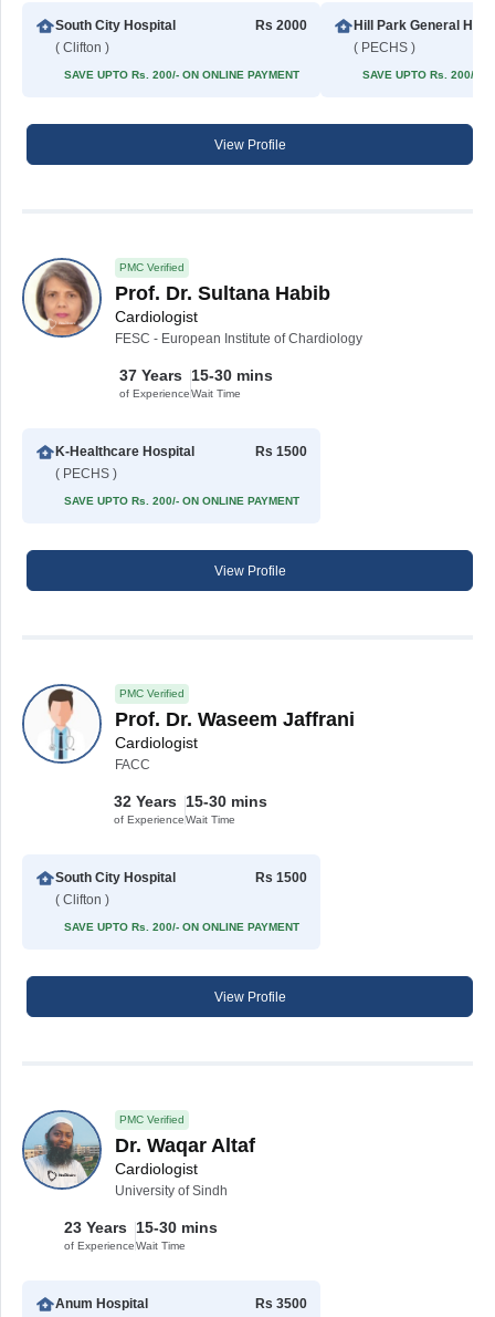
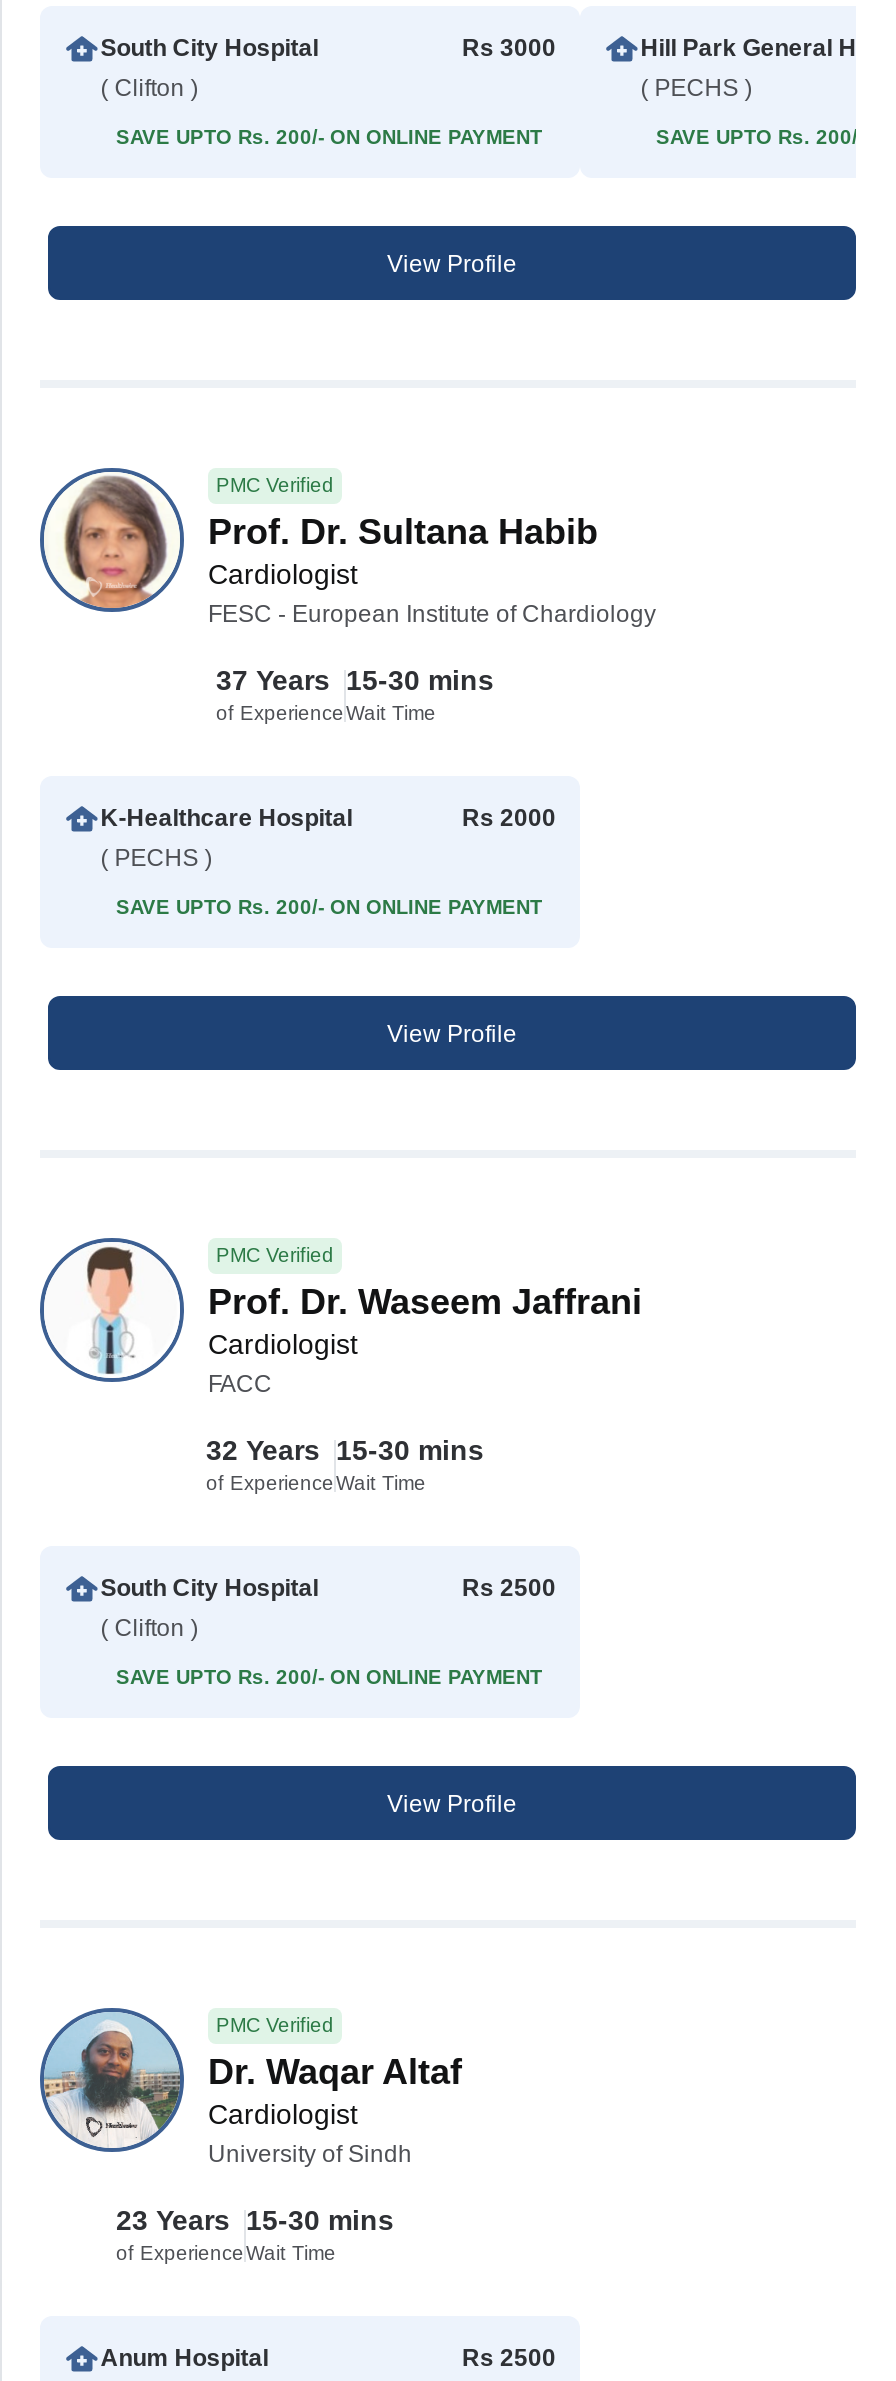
[255,18,307,33] Rs 2000 -> [462,34,556,62] Rs 3000
[255,444,307,459] Rs 1500 -> [462,804,556,832] Rs 2000
[255,870,307,885] Rs 1500 -> [462,1574,556,1602] Rs 2500
[255,1296,307,1312] Rs 3500 -> [462,2344,556,2372] Rs 2500

